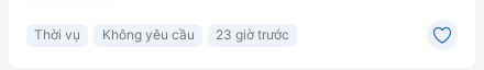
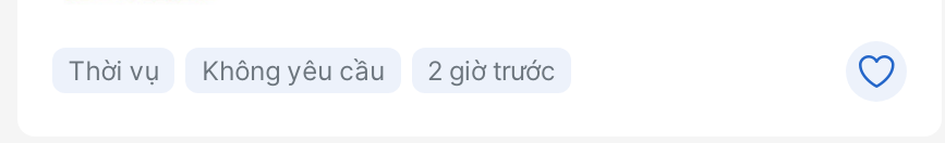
[34,27,289,43] Thời vụ Không yêu cầu 23 giờ trước -> [68,53,556,85] Thời vụ Không yêu cầu 2 giờ trước

